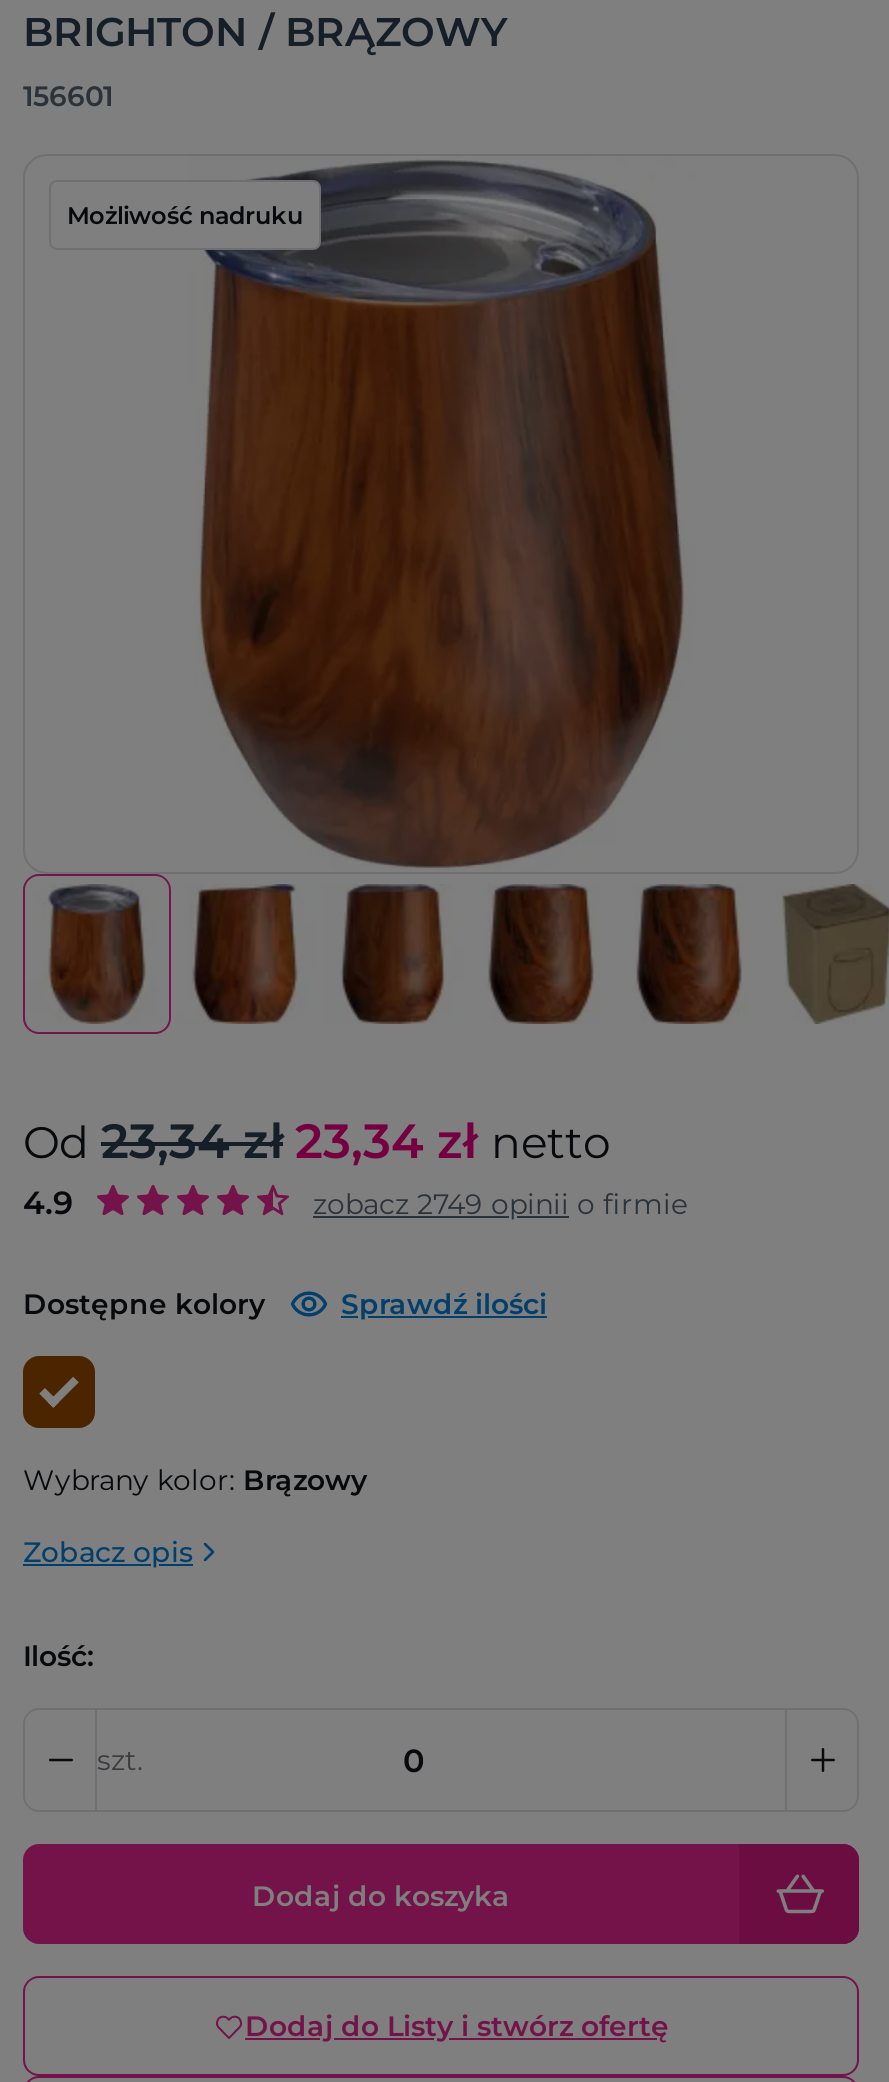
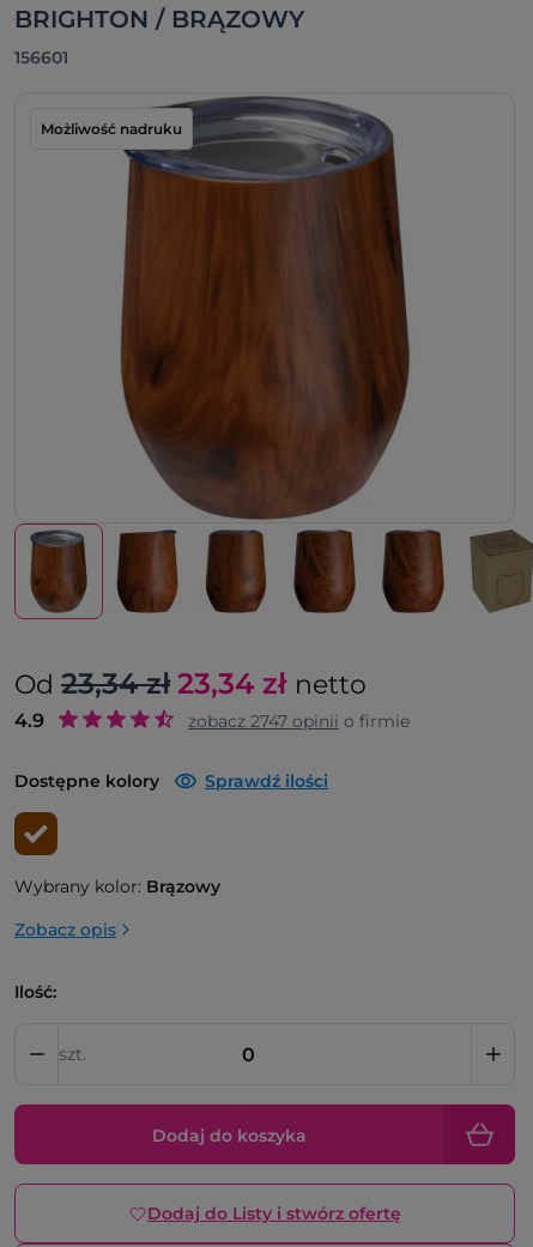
[313,1186,687,1222] zobacz 2749 opinii o firmie -> [188,710,410,732] zobacz 2747 opinii o firmie

